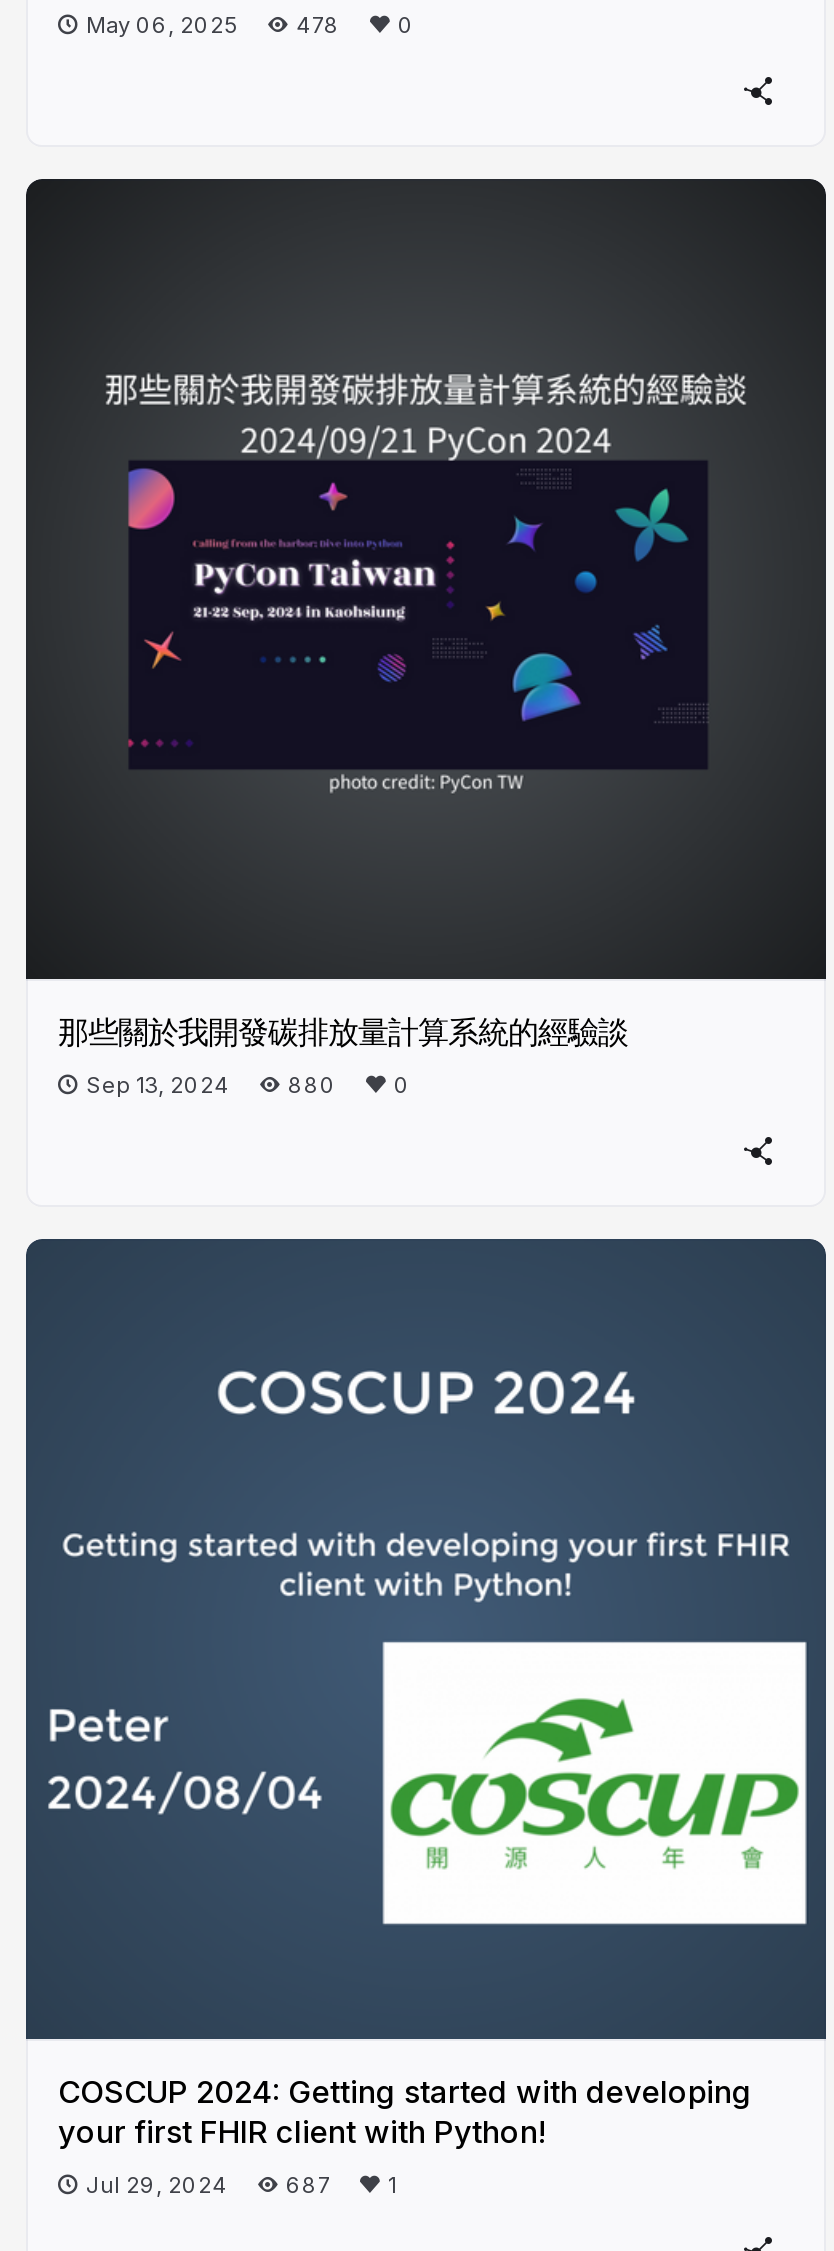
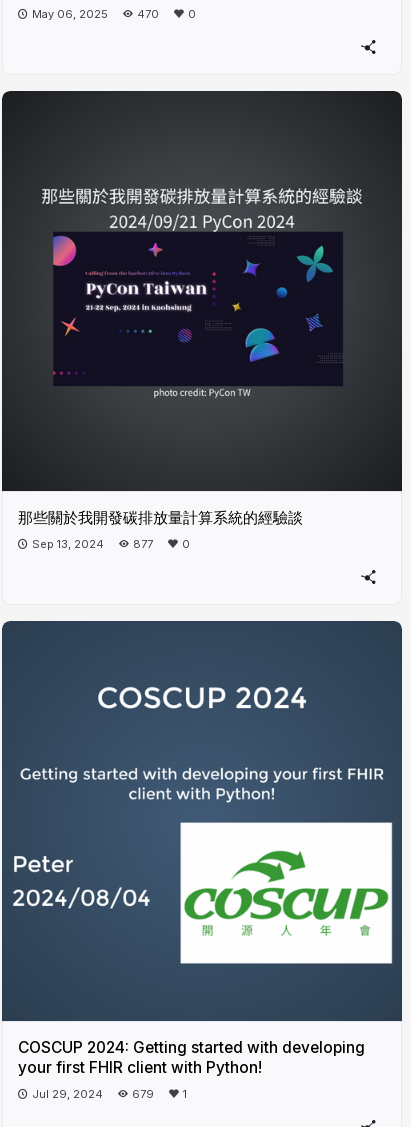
[296,11,340,39] 478 -> [137,7,159,21] 470
[288,1071,336,1099] 880 -> [133,537,153,551] 877
[286,2171,330,2199] 687 -> [132,1087,154,1101] 679

